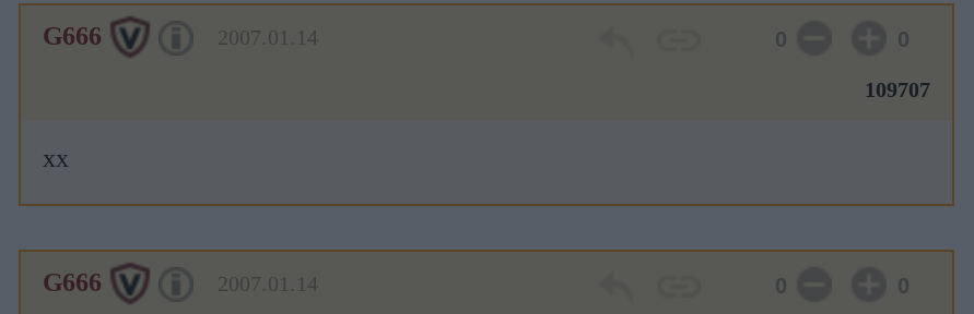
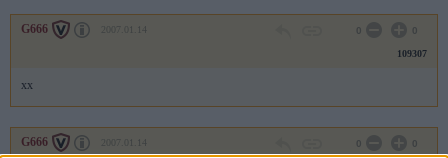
[865,77,930,101] 109707 -> [397,48,427,59] 109307

